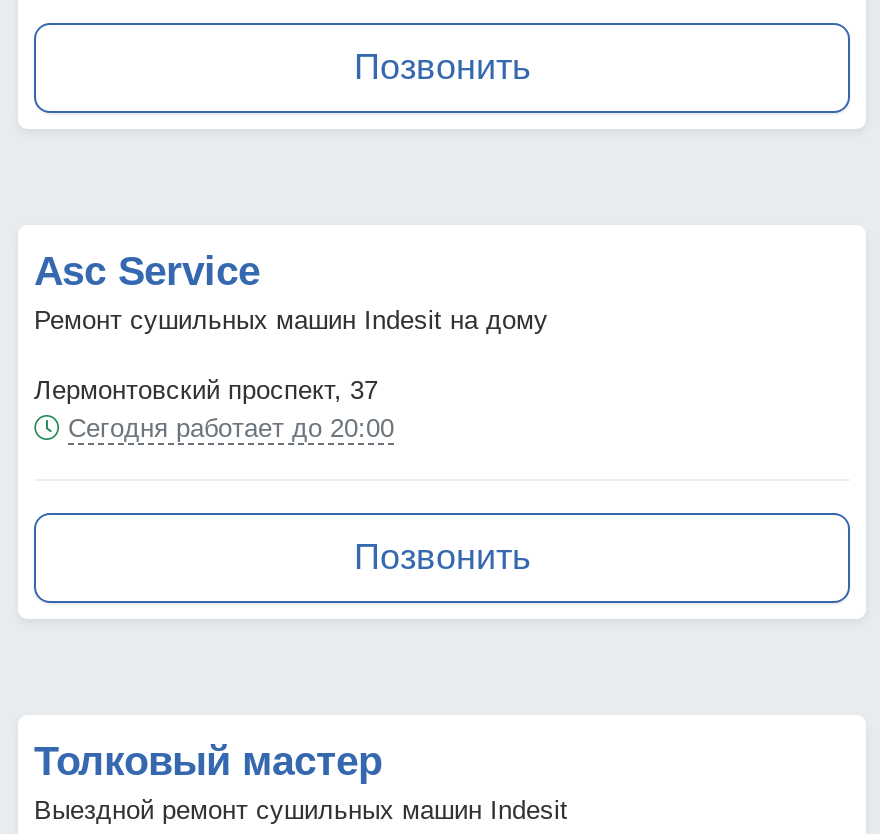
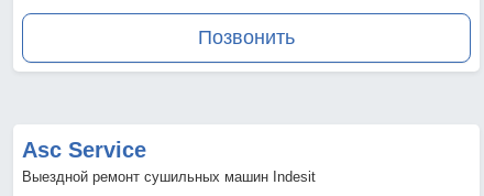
[34,306,548,578] Ремонт сушильных машин Indesit на дому | Лермонтовский проспект, 37 | Сегодня работает до 20:00 | Позвонить -> none
[34,740,382,784] Толковый мастер -> none

